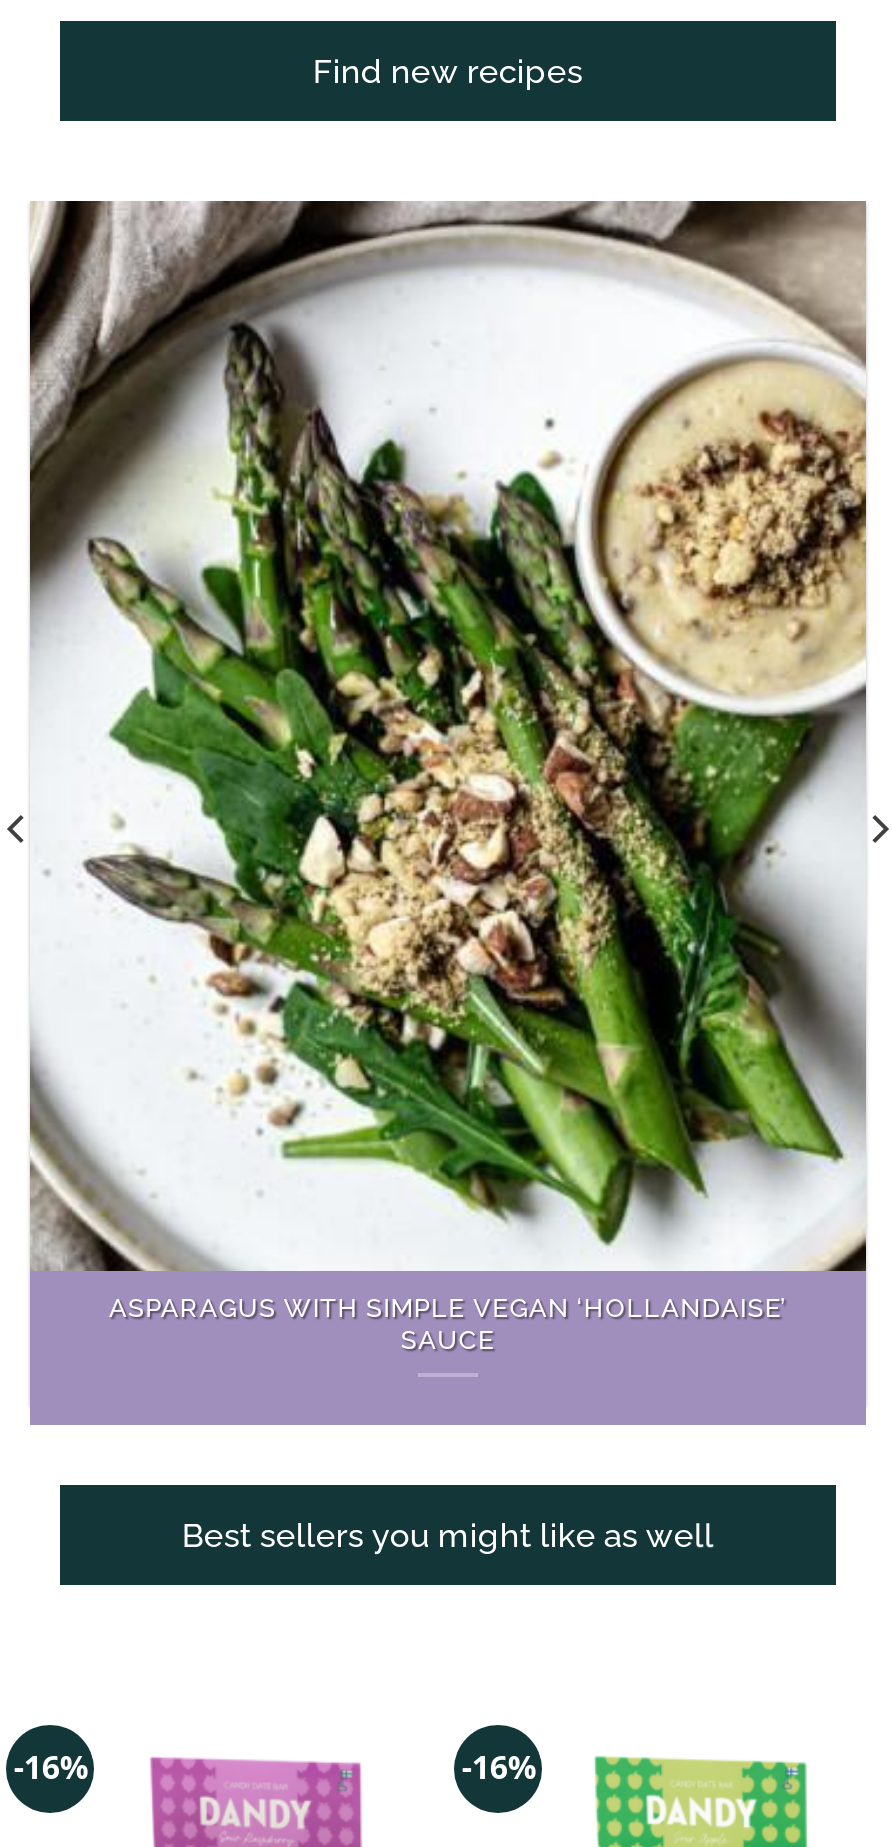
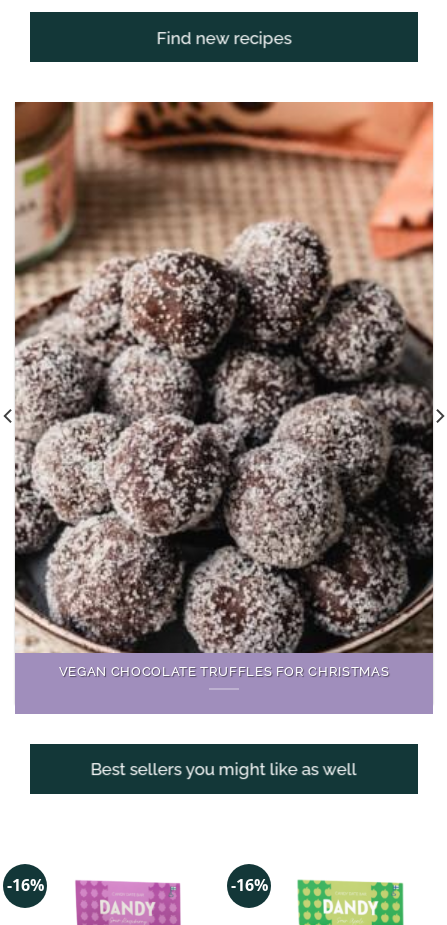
[28,199,868,1356] [image] | ASPARAGUS WITH SIMPLE VEGAN ‘HOLLANDAISE’ | SAUCE -> [14,101,434,679] [image] | VEGAN CHOCOLATE TRUFFLES FOR CHRISTMAS

